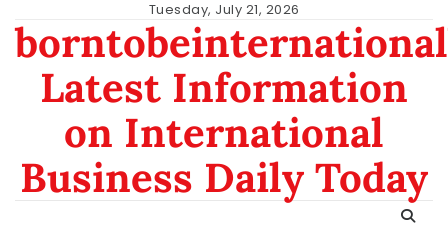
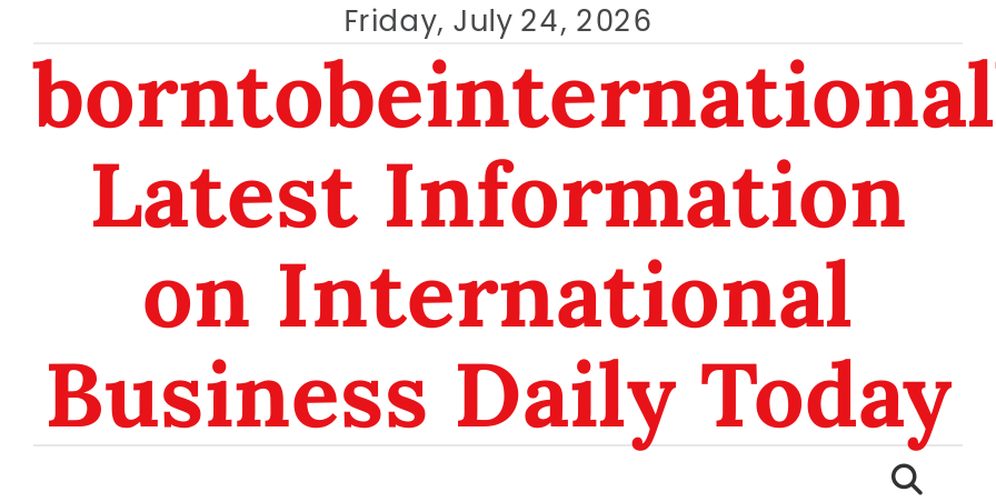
[148,0,299,19] Tuesday, July 21, 2026 -> [344,0,652,42] Friday, July 24, 2026

